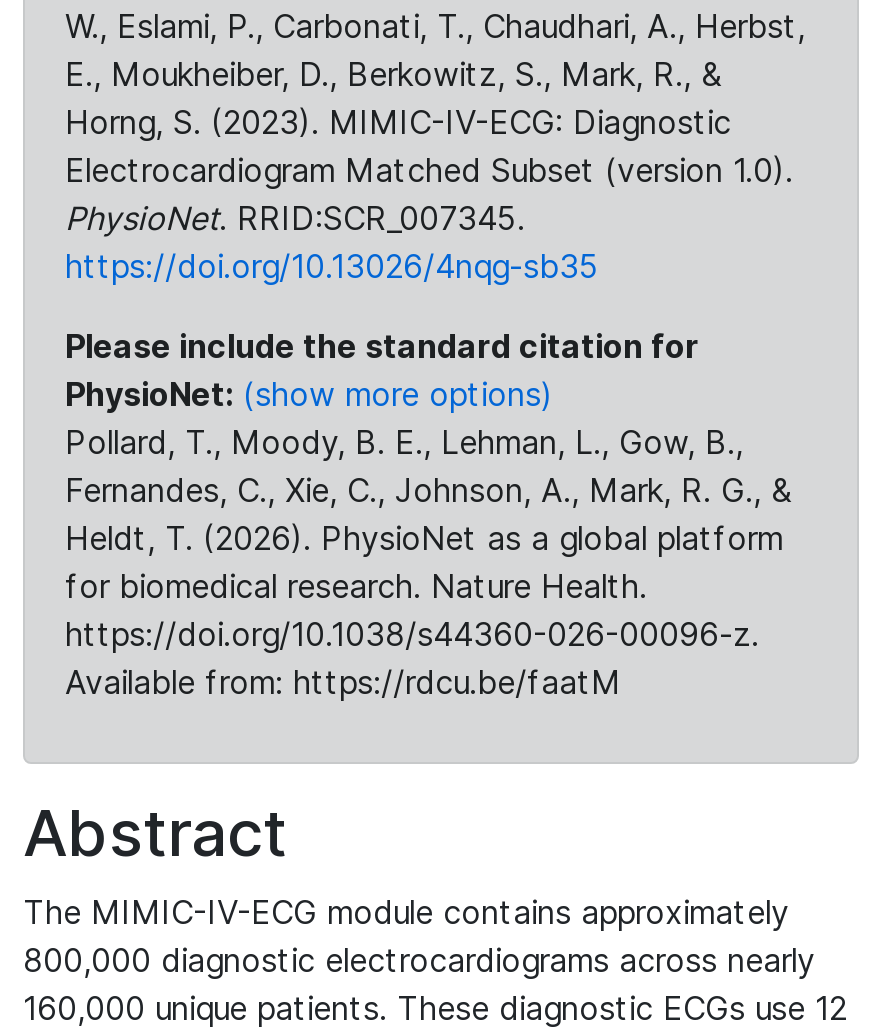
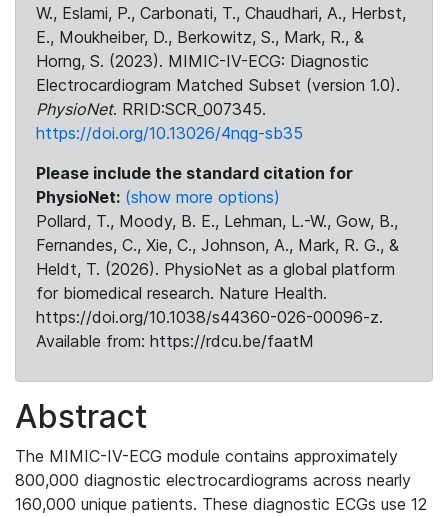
[65,422,743,462] Pollard, T., Moody, B. E., Lehman, L., Gow, B., -> [36,211,398,231] Pollard, T., Moody, B. E., Lehman, L.-W., Gow, B.,

